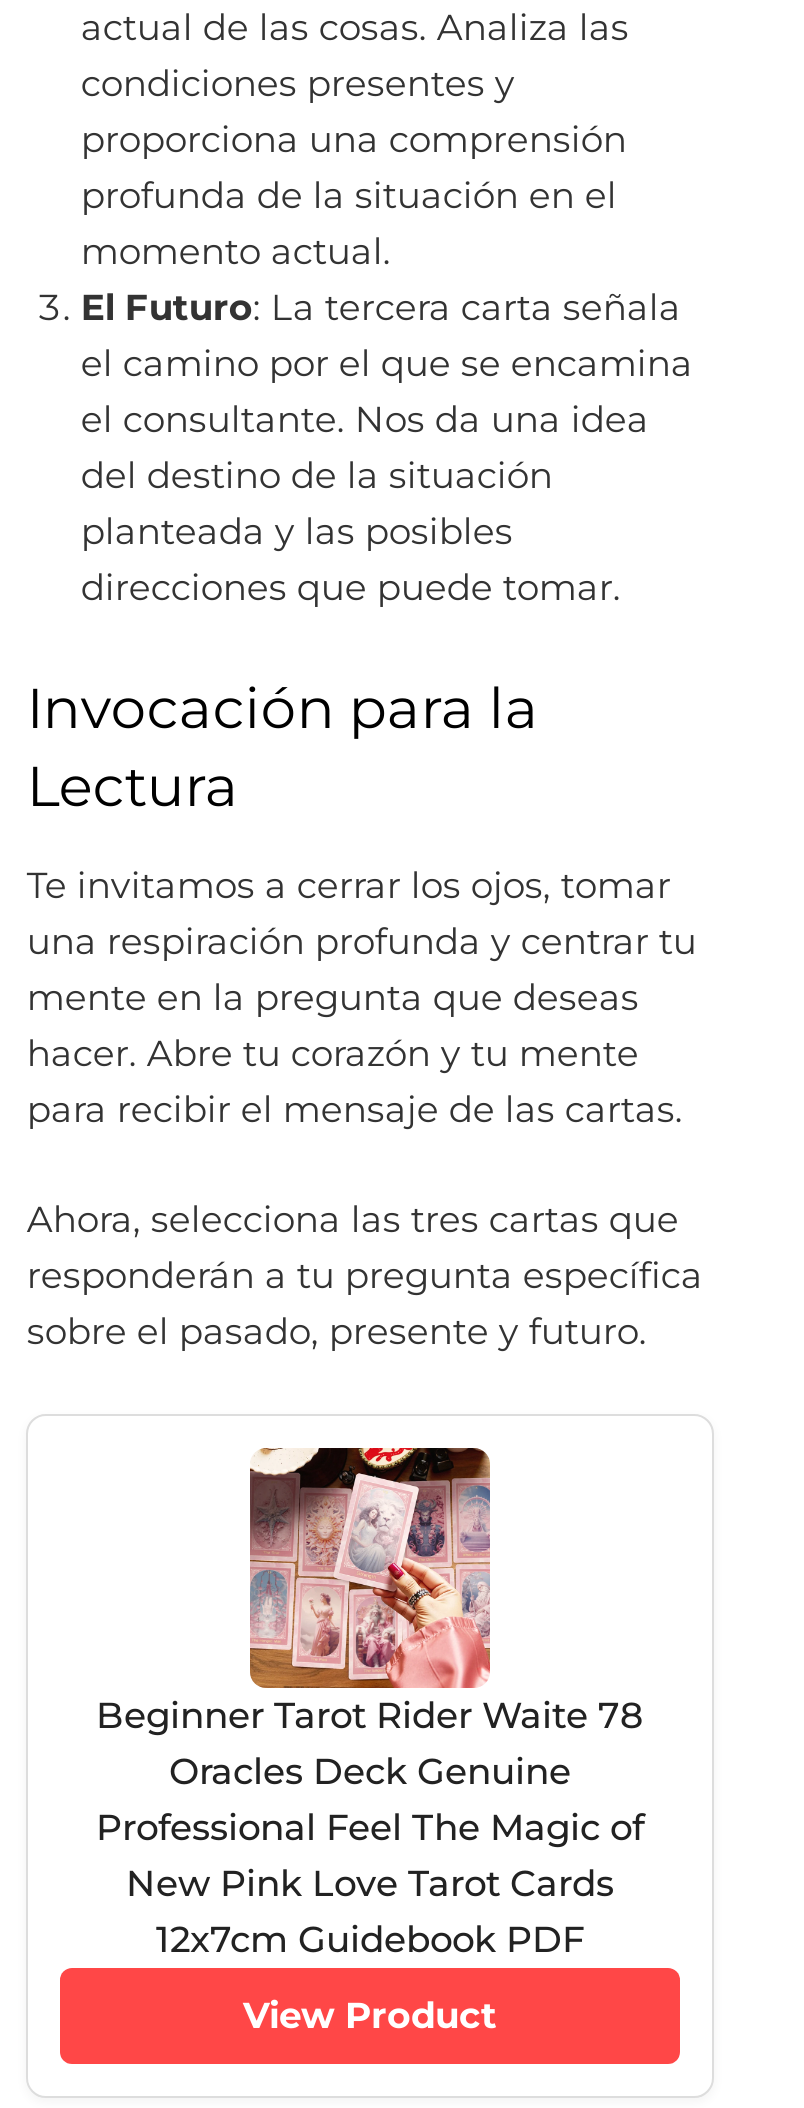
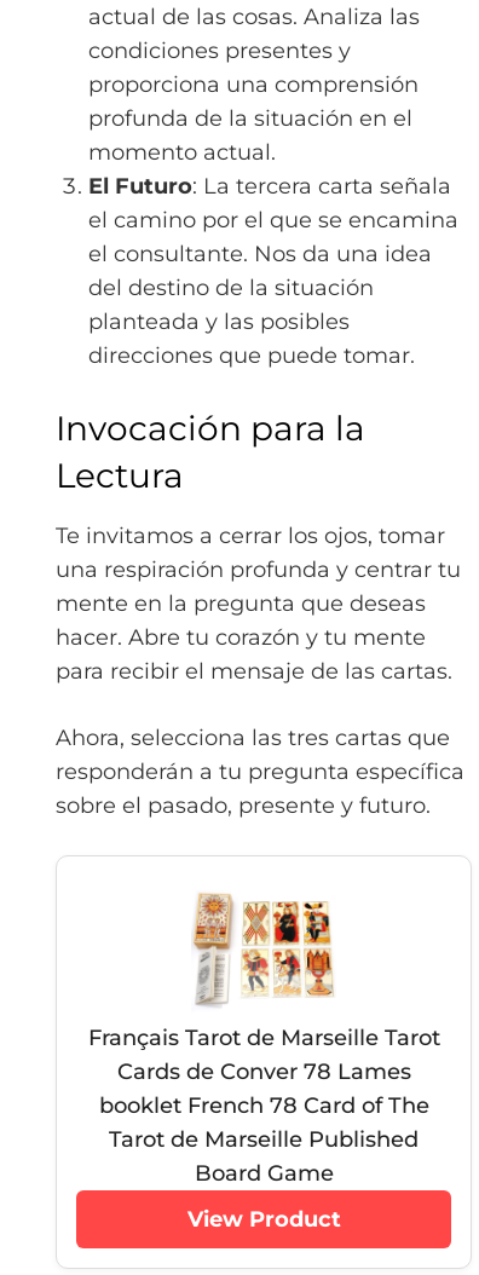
[96,1446,644,1962] [image] | Beginner Tarot Rider Waite 78 | Oracles Deck Genuine | Professional Feel The Magic of | New Pink Love Tarot Cards | 12x7cm Guidebook PDF -> [88,876,440,1187] [image] | Français Tarot de Marseille Tarot | Cards de Conver 78 Lames | booklet French 78 Card of The | Tarot de Marseille Published | Board Game

